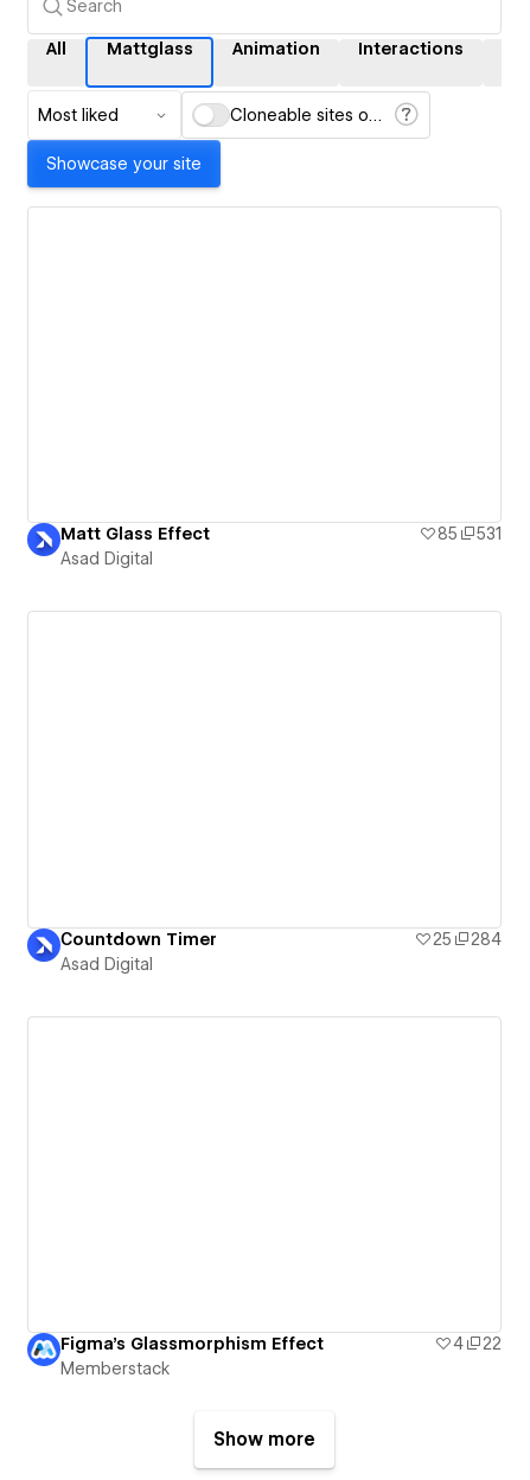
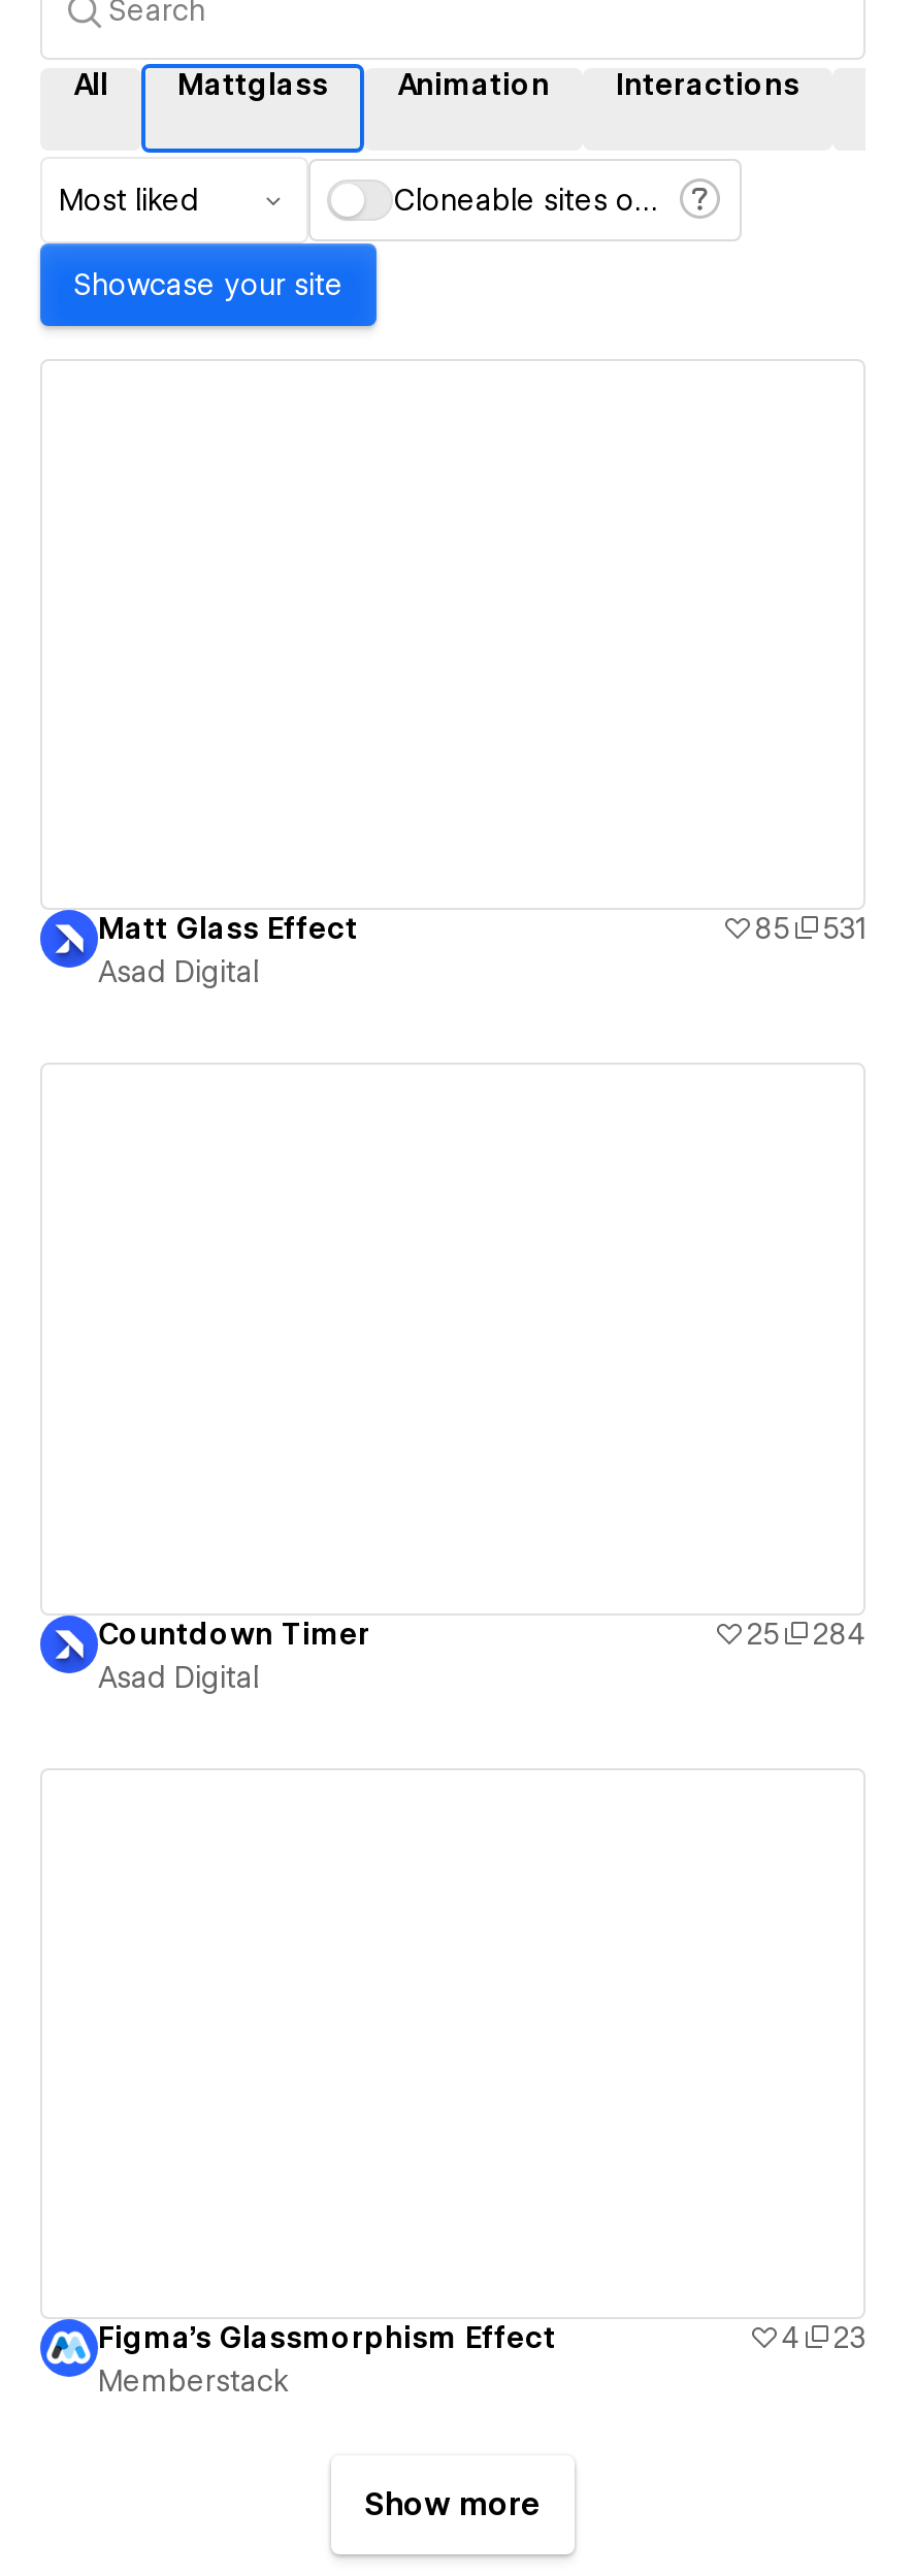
[453,1334,502,1353] 4 22 -> [781,2321,865,2354] 4 23

